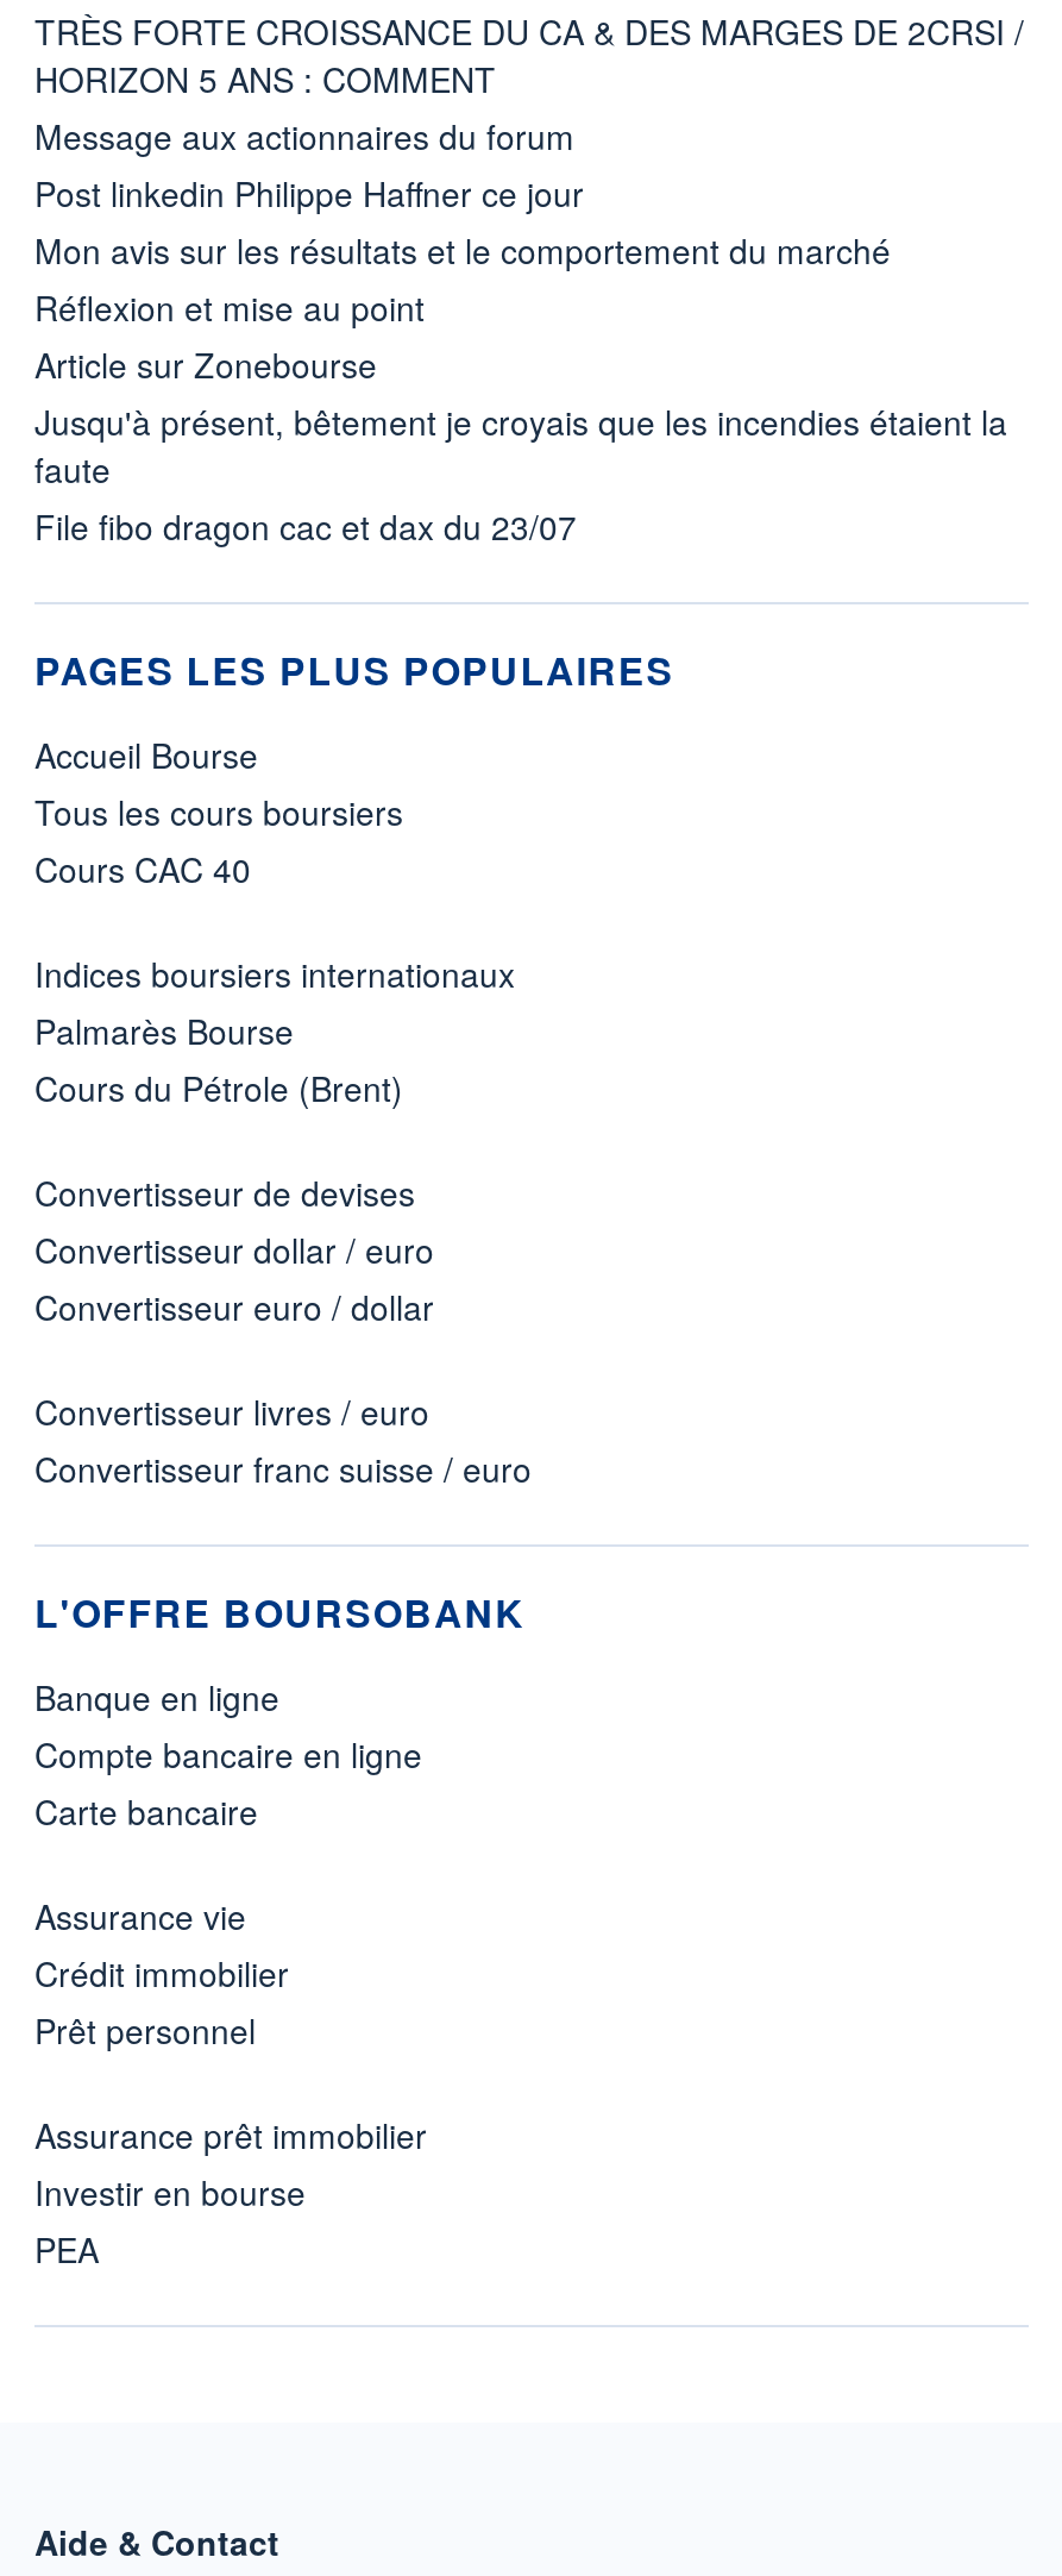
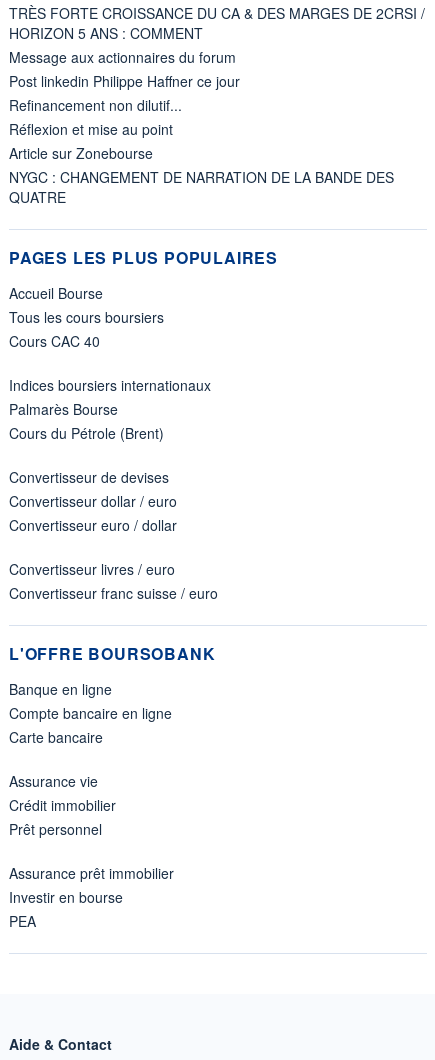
[34,226,891,274] Mon avis sur les résultats et le comportement du marché -> [9,95,182,115] Refinancement non dilutif...
[34,397,1007,550] Jusqu'à présent, bêtement je croyais que les incendies étaient la | faute | File fibo dragon cac et dax du 23/07 -> [9,167,394,207] NYGC : CHANGEMENT DE NARRATION DE LA BANDE DES | QUATRE

